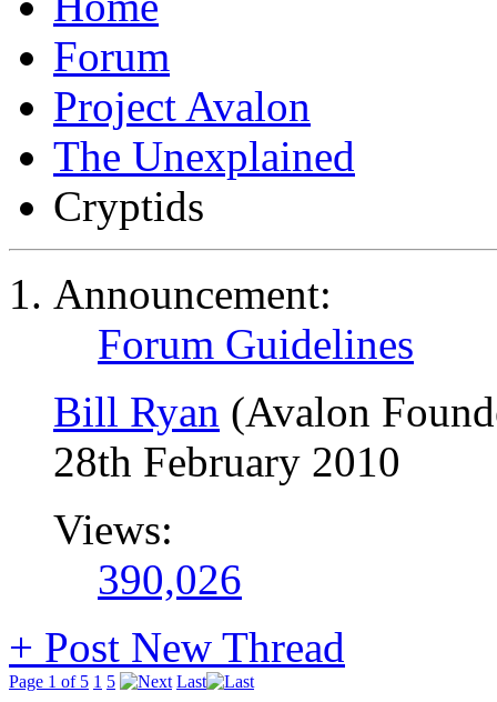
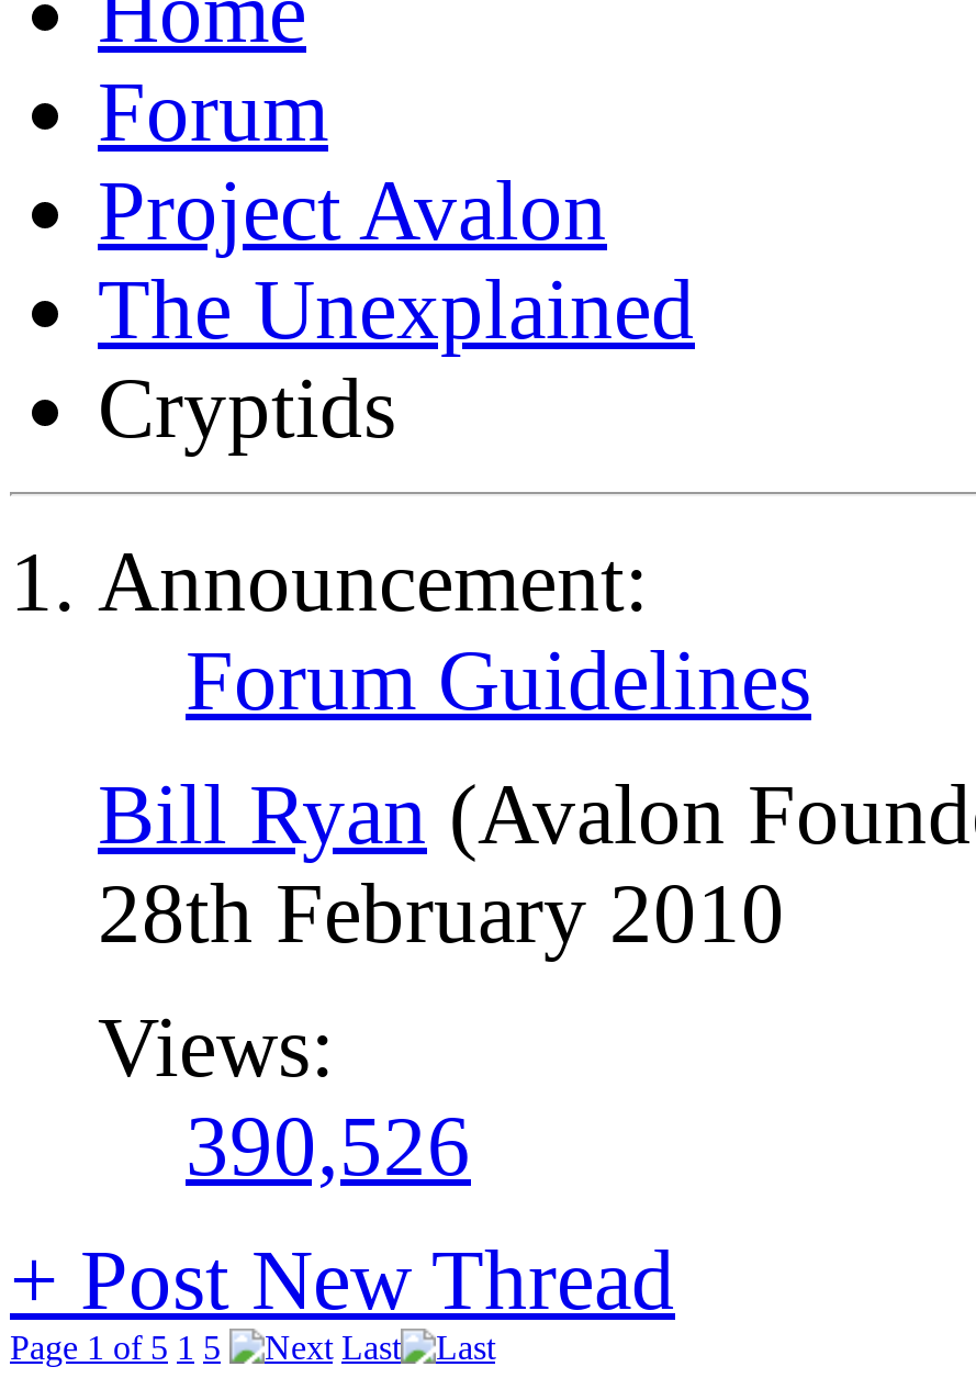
[98,555,242,603] 390,026 -> [186,1098,471,1192] 390,526

